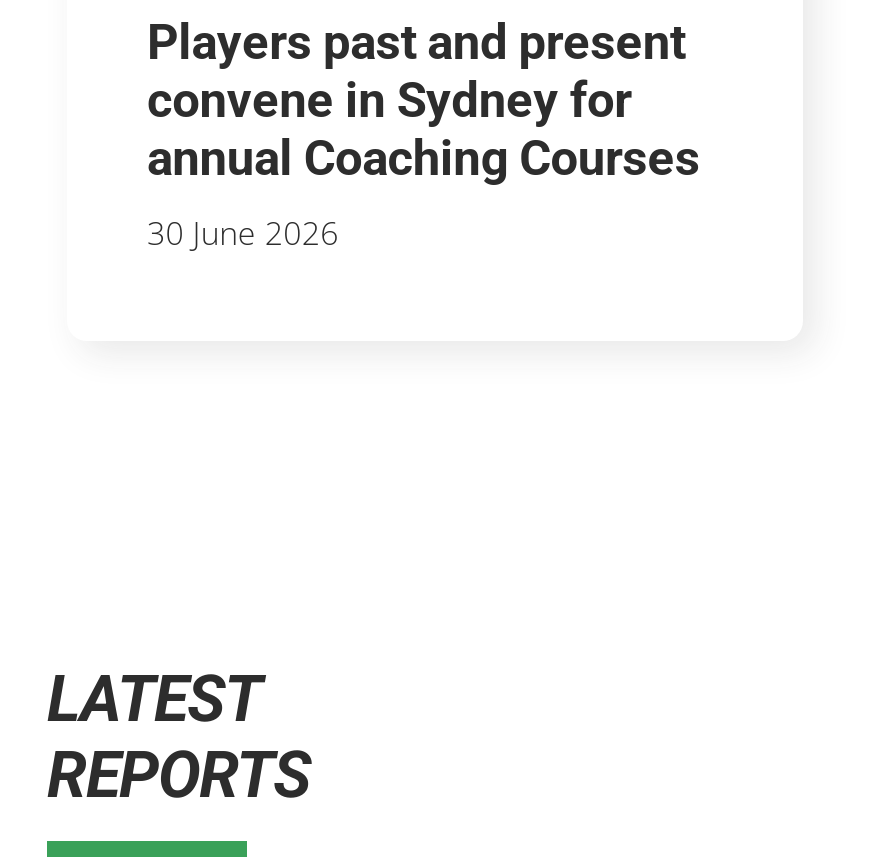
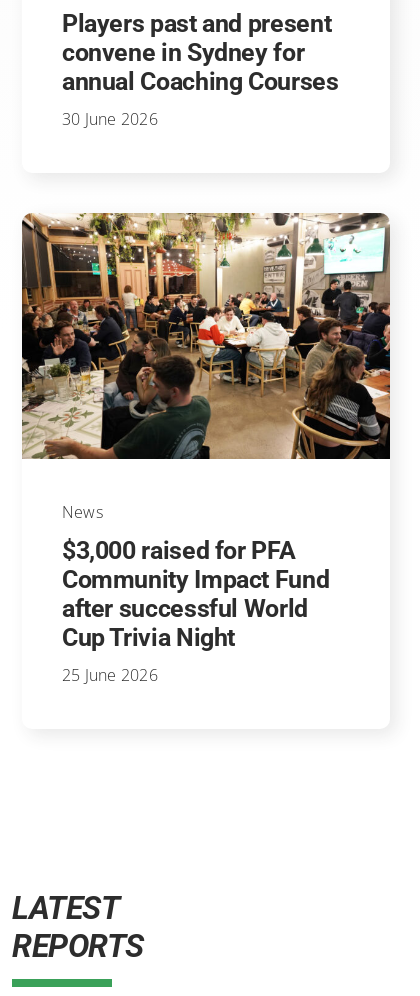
none -> [21,212,391,460] [image]
none -> [62,501,329,686] News | $3,000 raised for PFA | Community Impact Fund | after successful World | Cup Trivia Night | 25 June 2026

